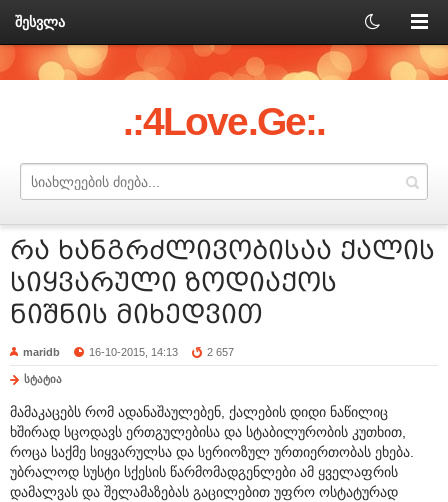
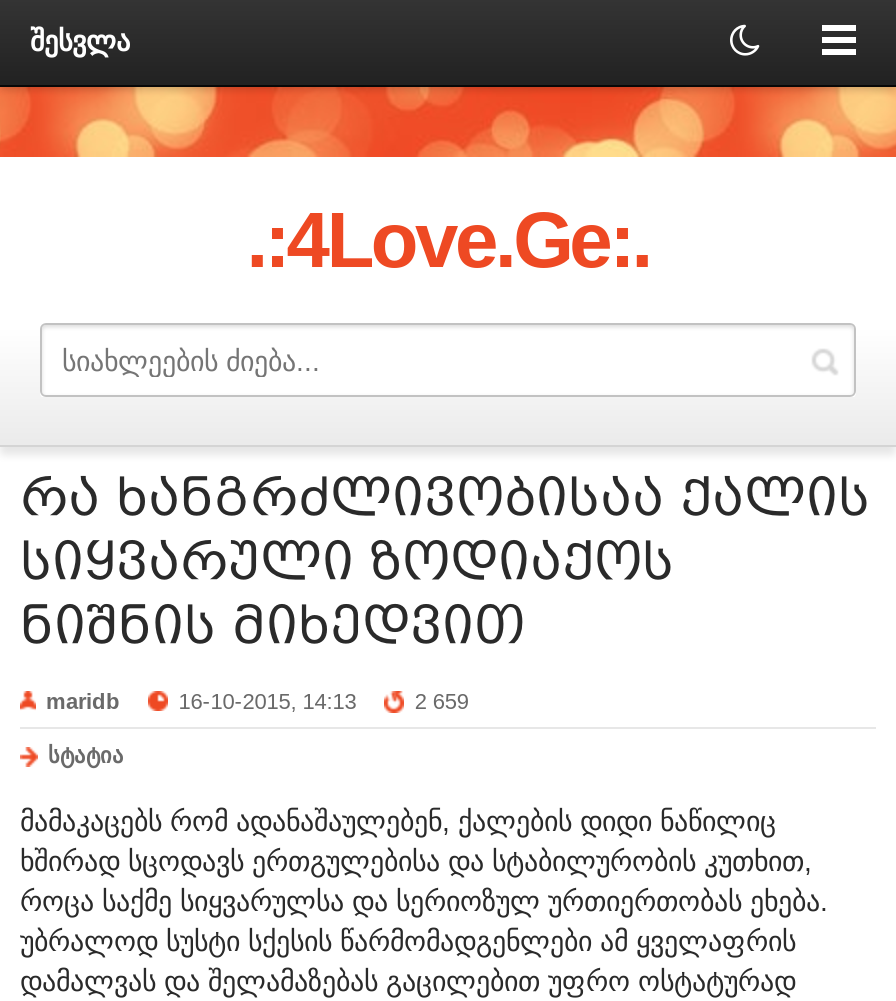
[207,345,234,357] 2 657 -> [415,688,469,712] 2 659

